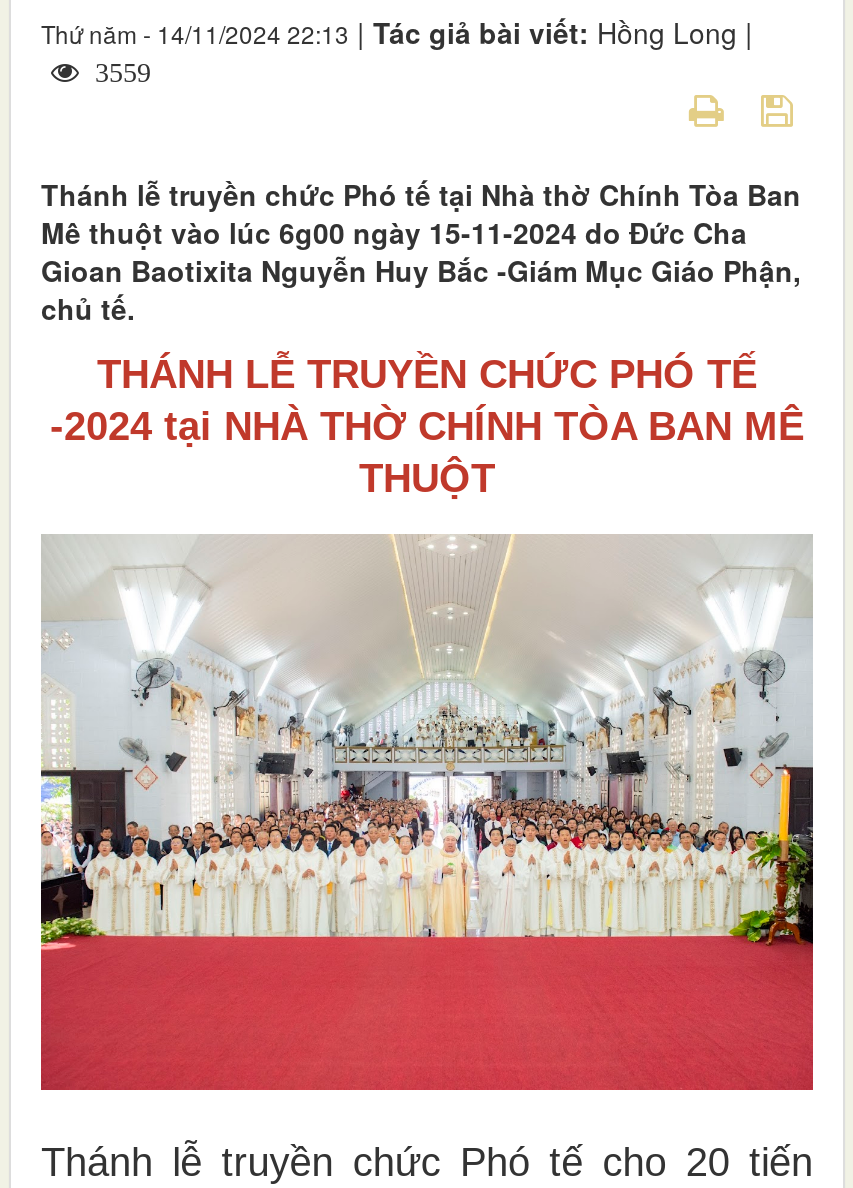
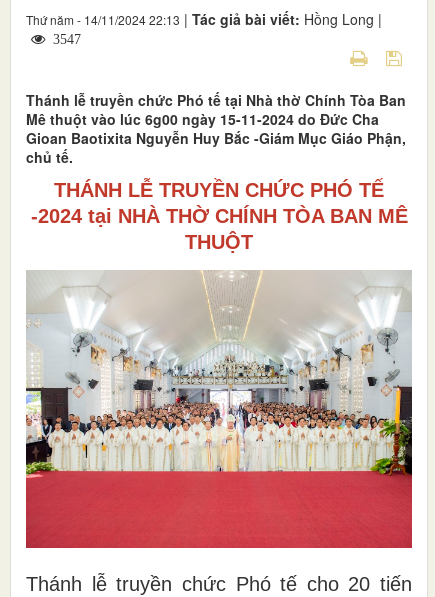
[79,57,151,85] 3559 -> [45,31,81,45] 3547

